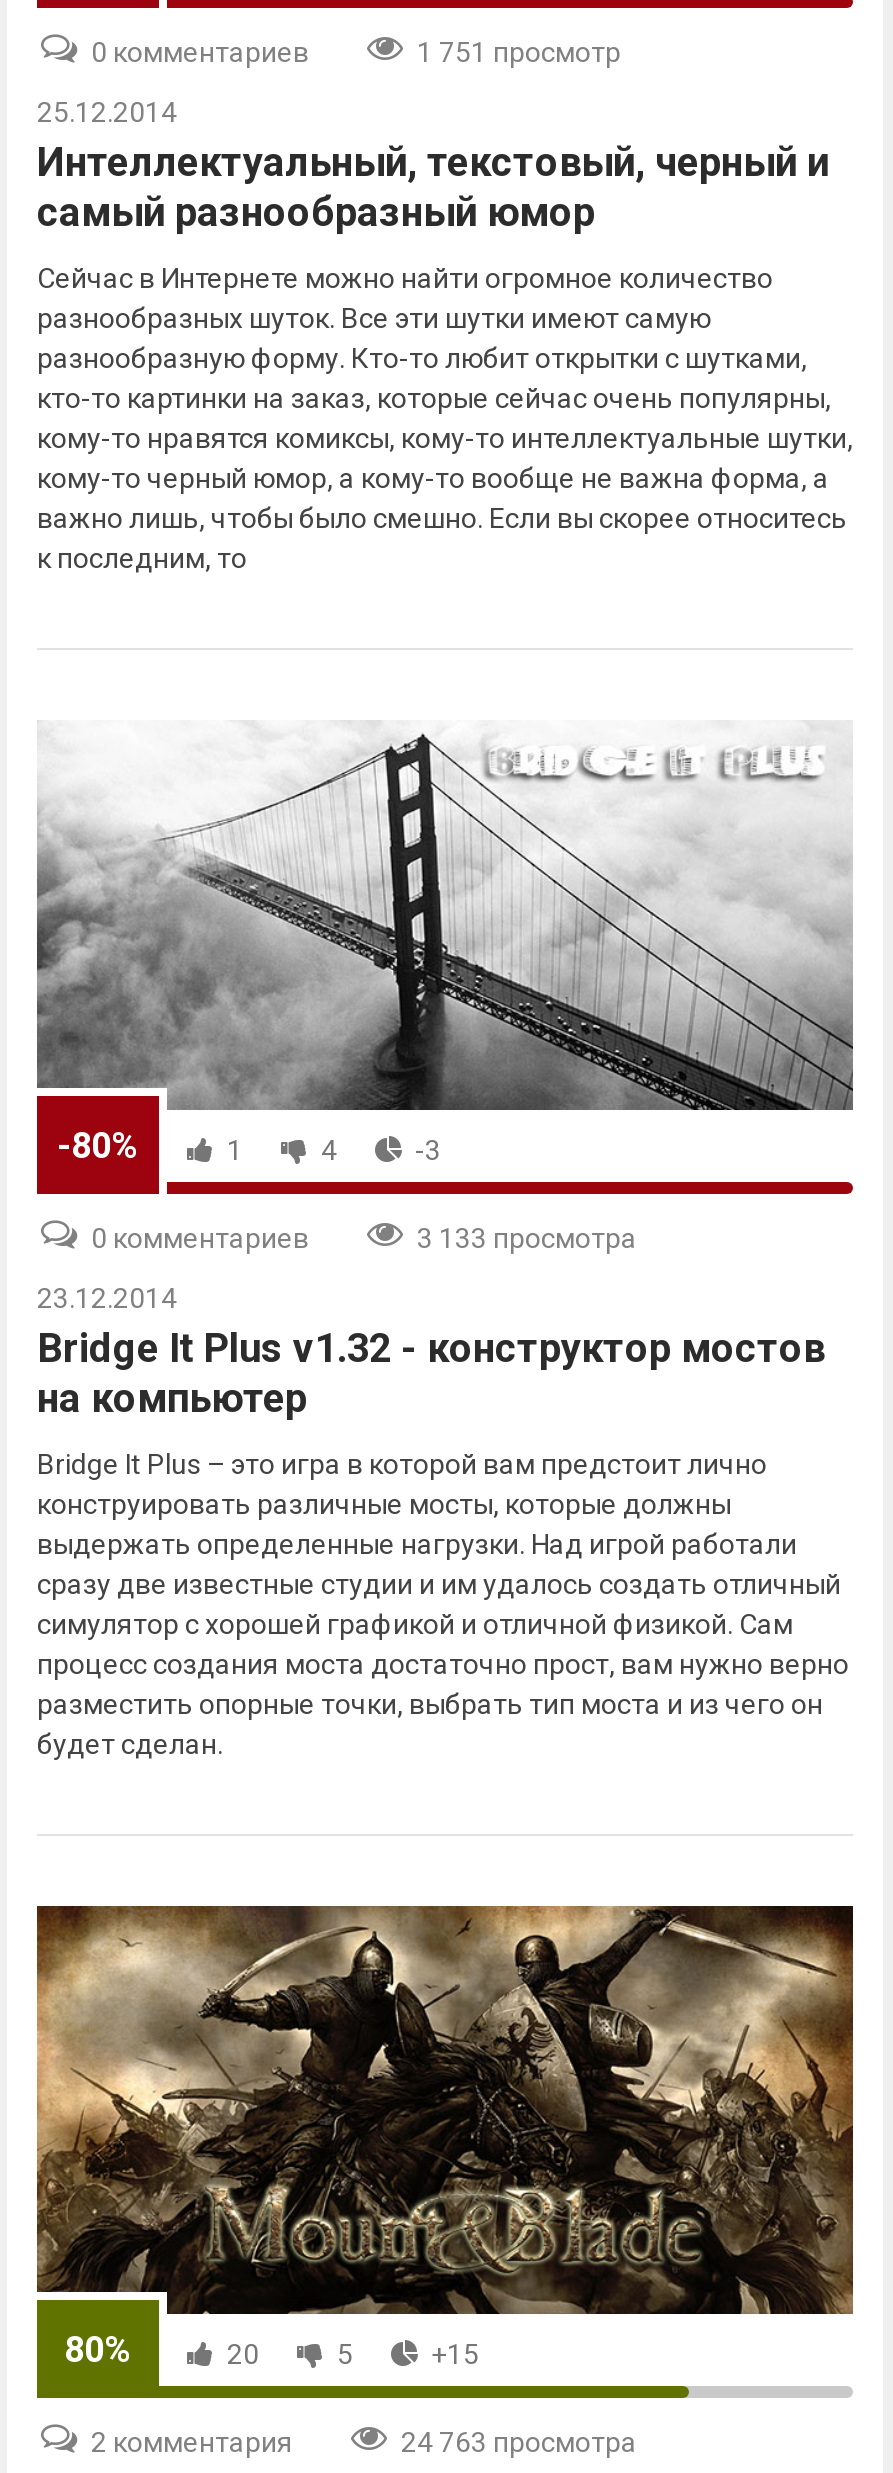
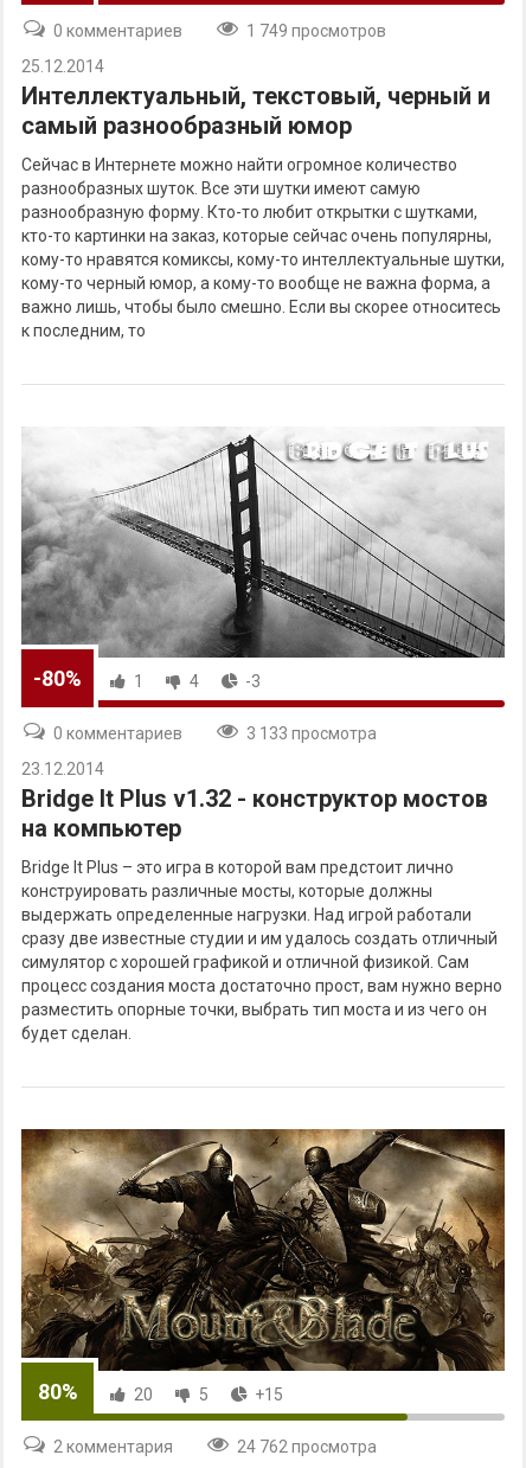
[417,35,621,67] 1 751 просмотр -> [246,21,386,40] 1 749 просмотров
[401,2427,637,2459] 24 763 просмотра -> [237,1438,377,1457] 24 762 просмотра

